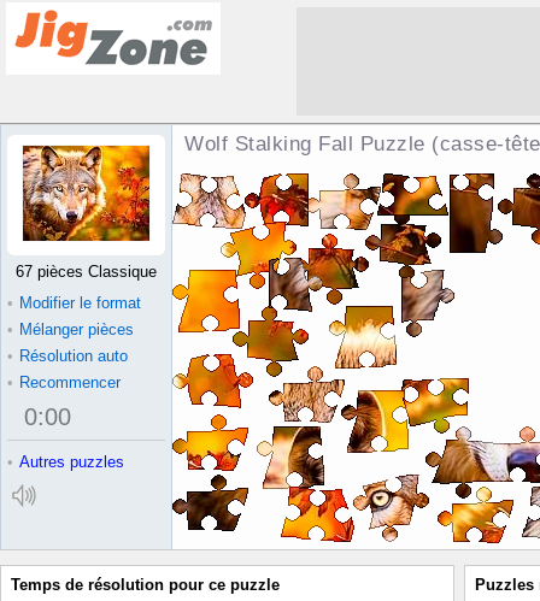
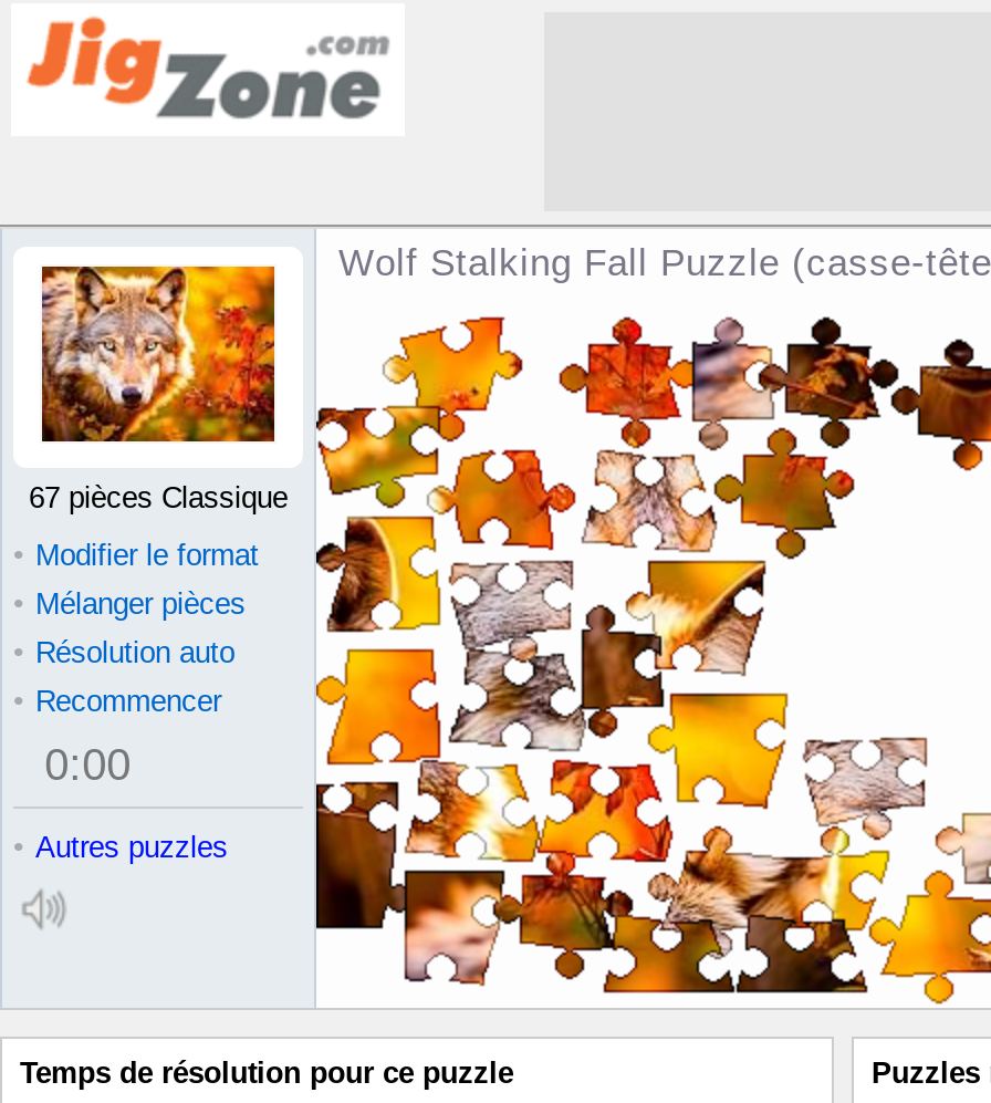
[171,172,536,547] [image] -> [314,315,984,1006] [image]

